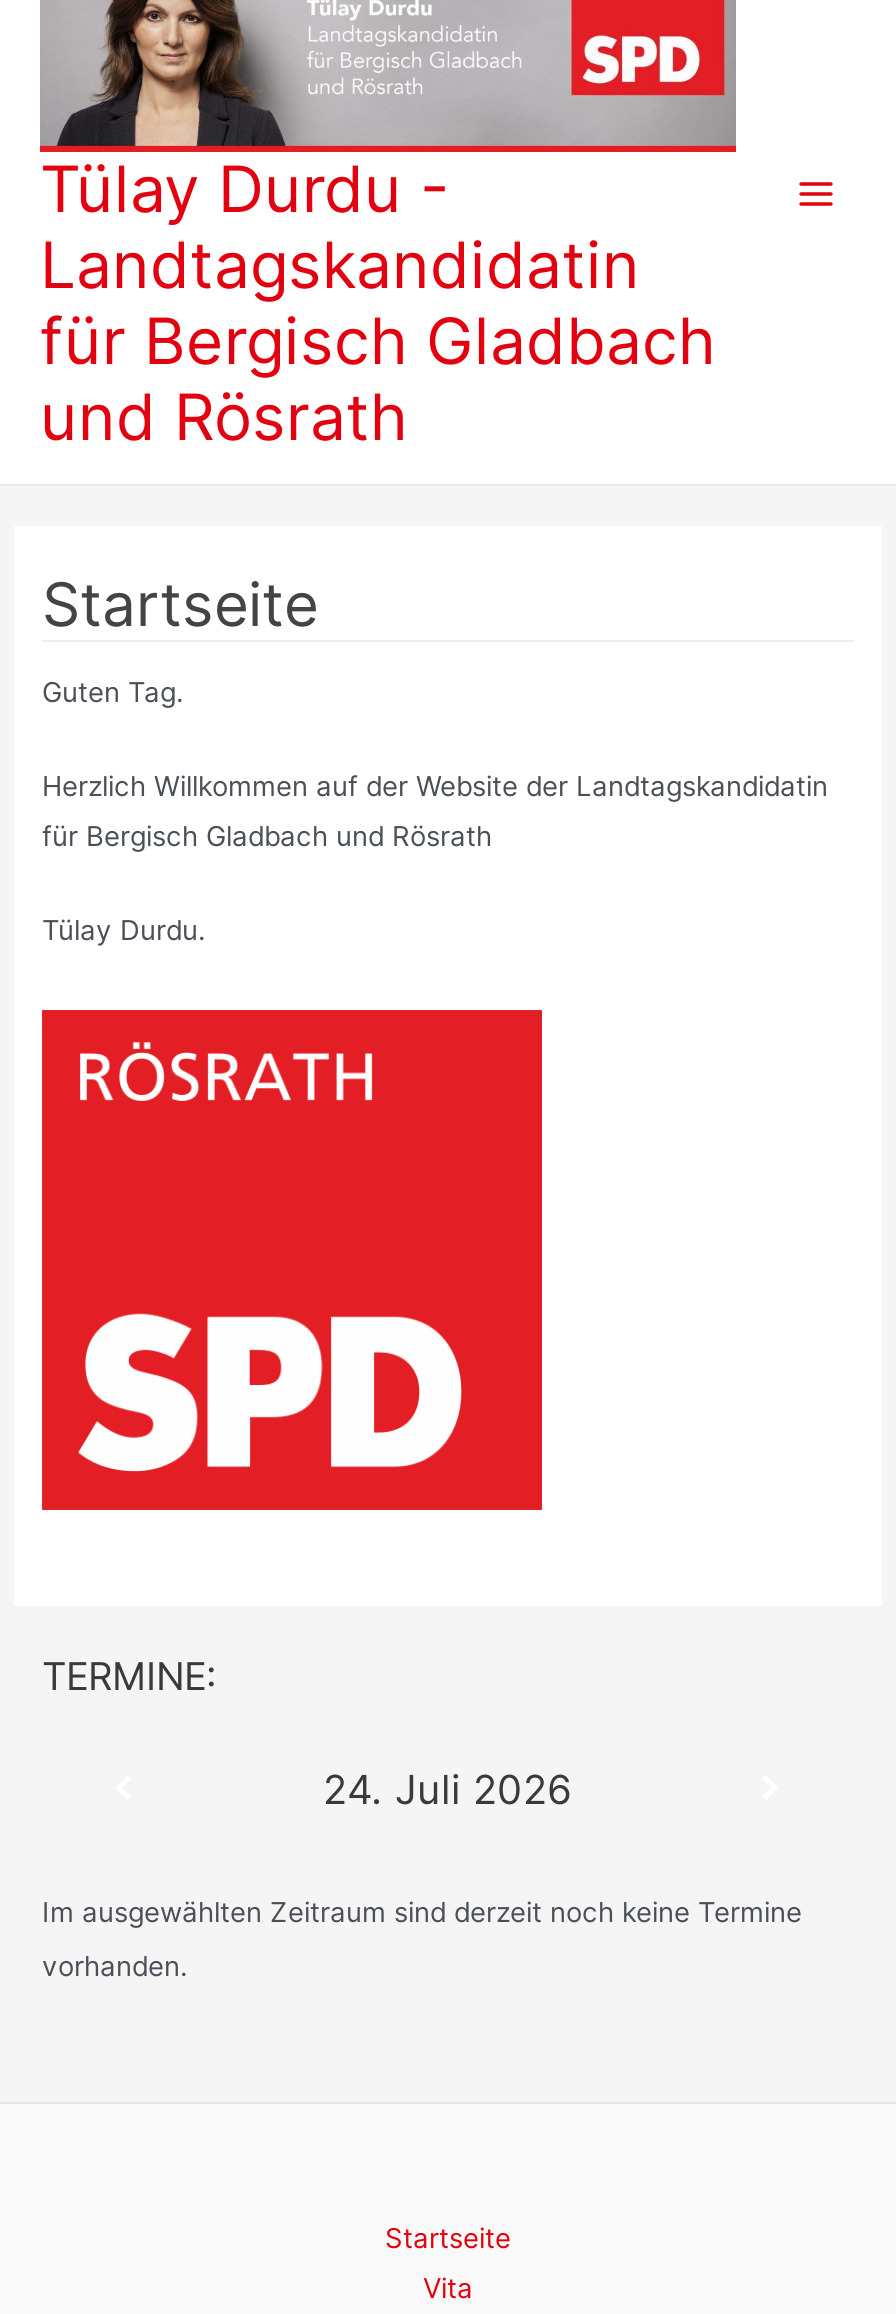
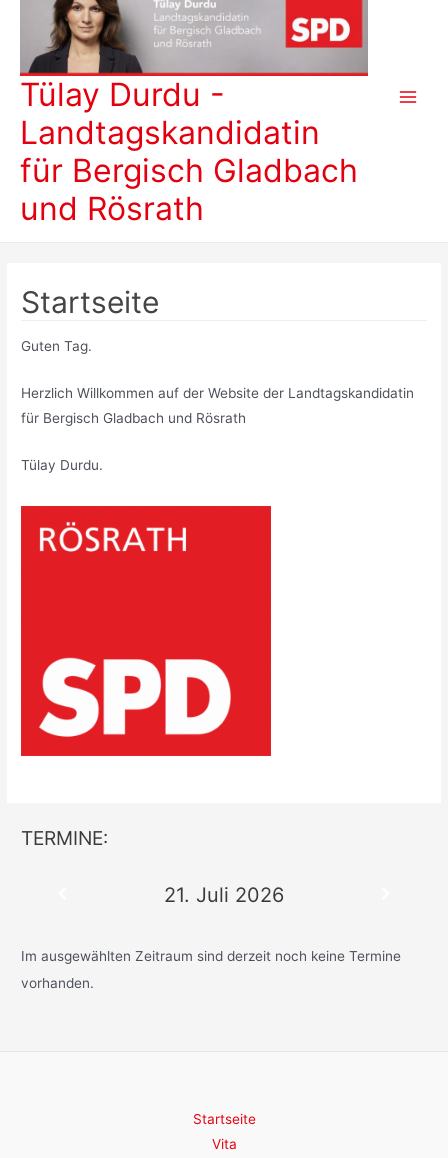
[323,1766,571,1814] 24. Juli 2026 -> [163,883,283,907] 21. Juli 2026

